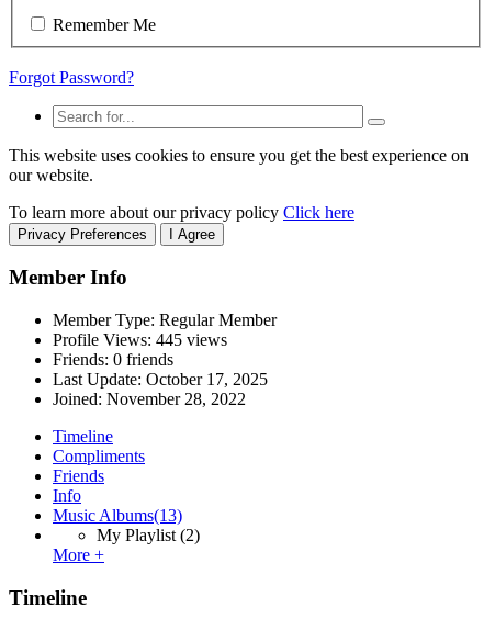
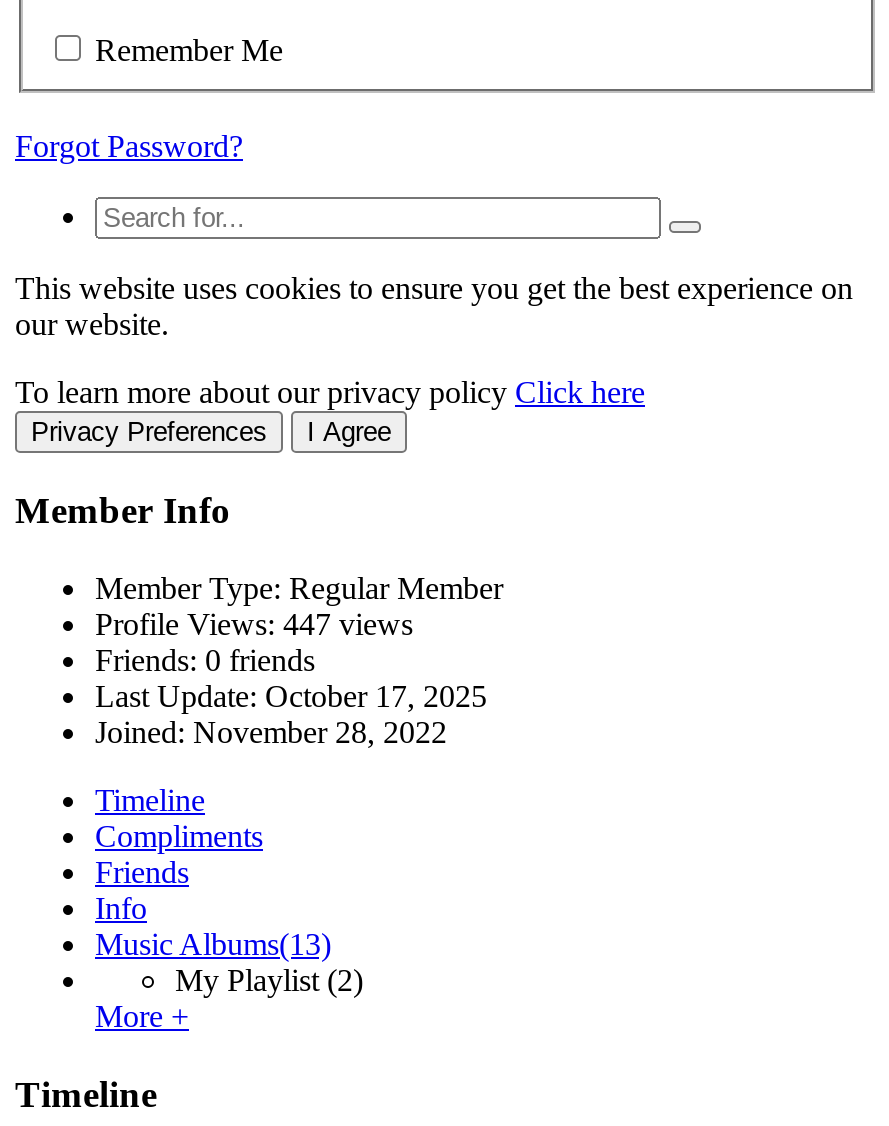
[53,330,227,349] Profile Views: 445 views -> [95,607,413,641] Profile Views: 447 views

